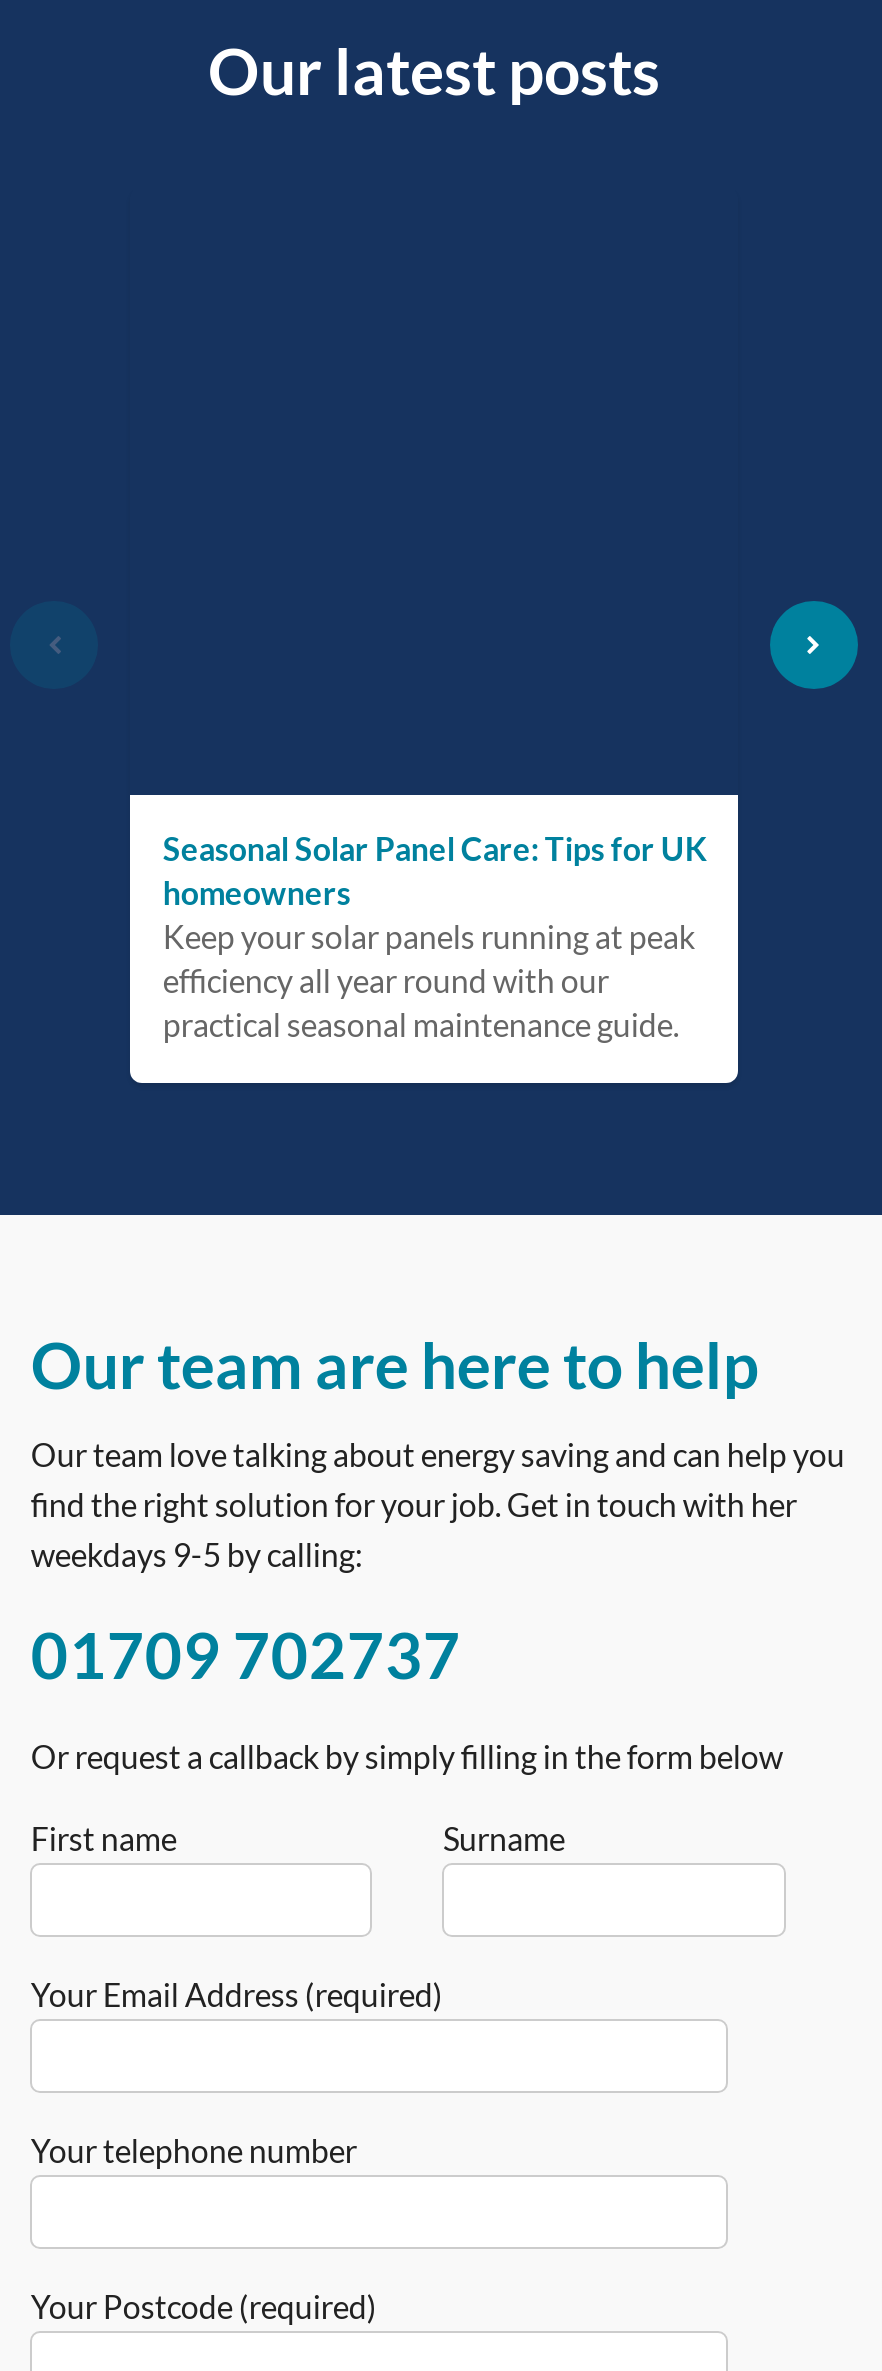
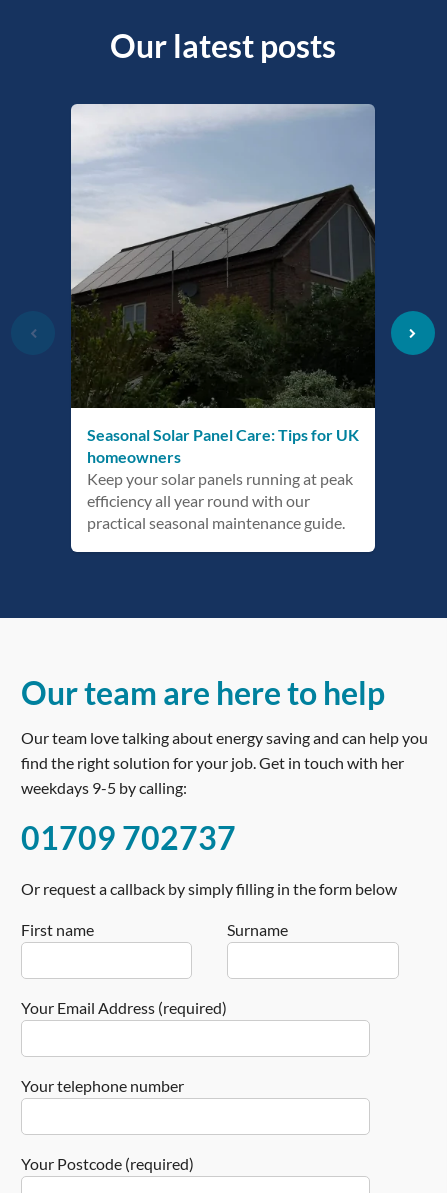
none -> [70,103,376,409] [image]

